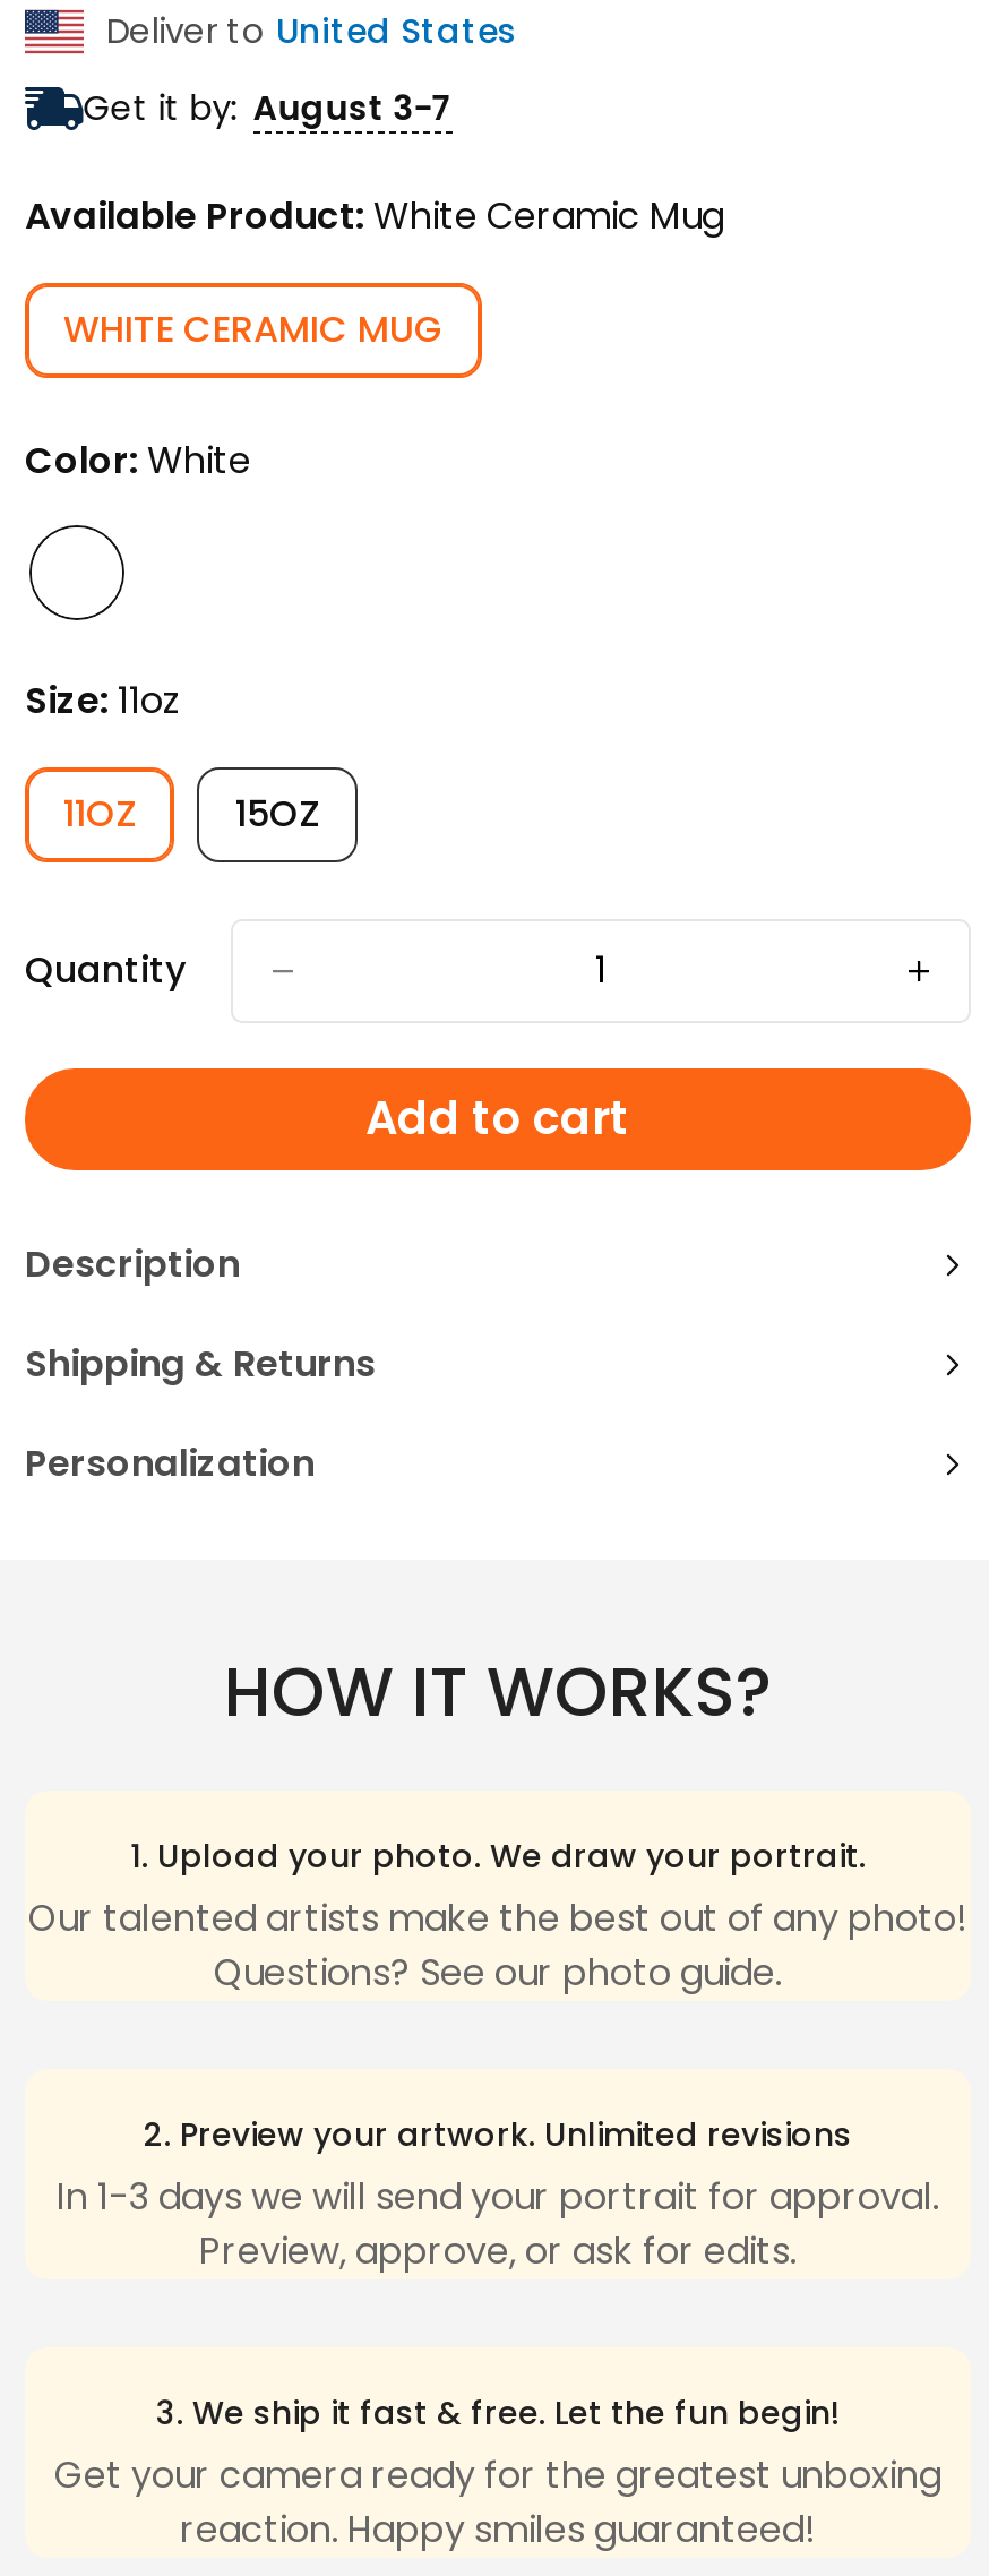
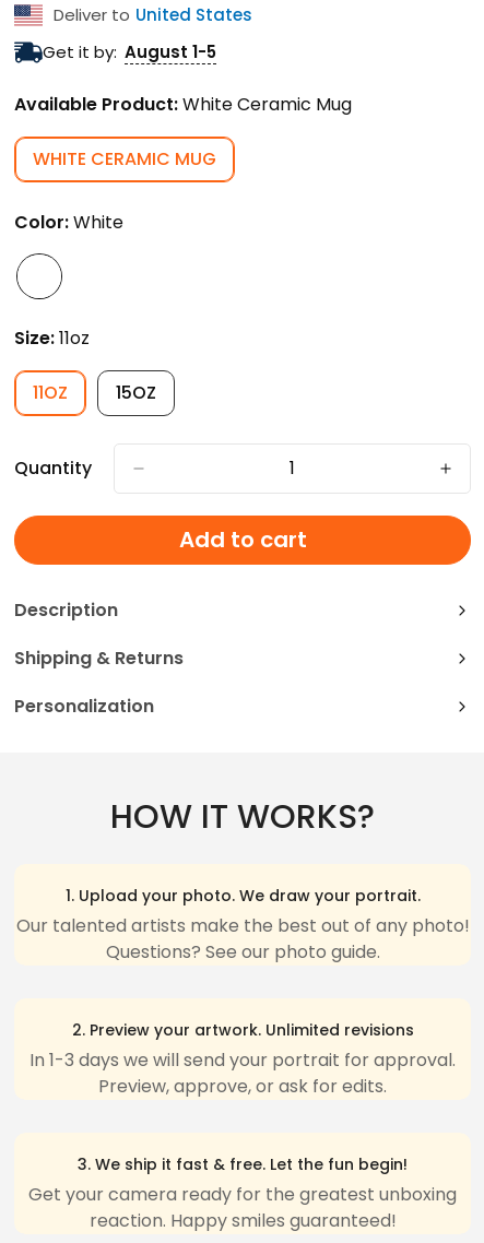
[83,83,452,130] Get it by: August 3-7 -> [42,40,216,63] Get it by: August 1-5

